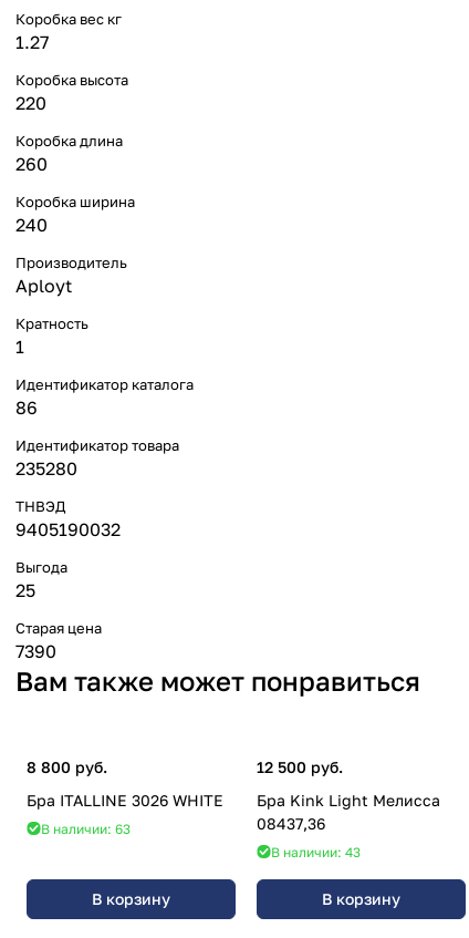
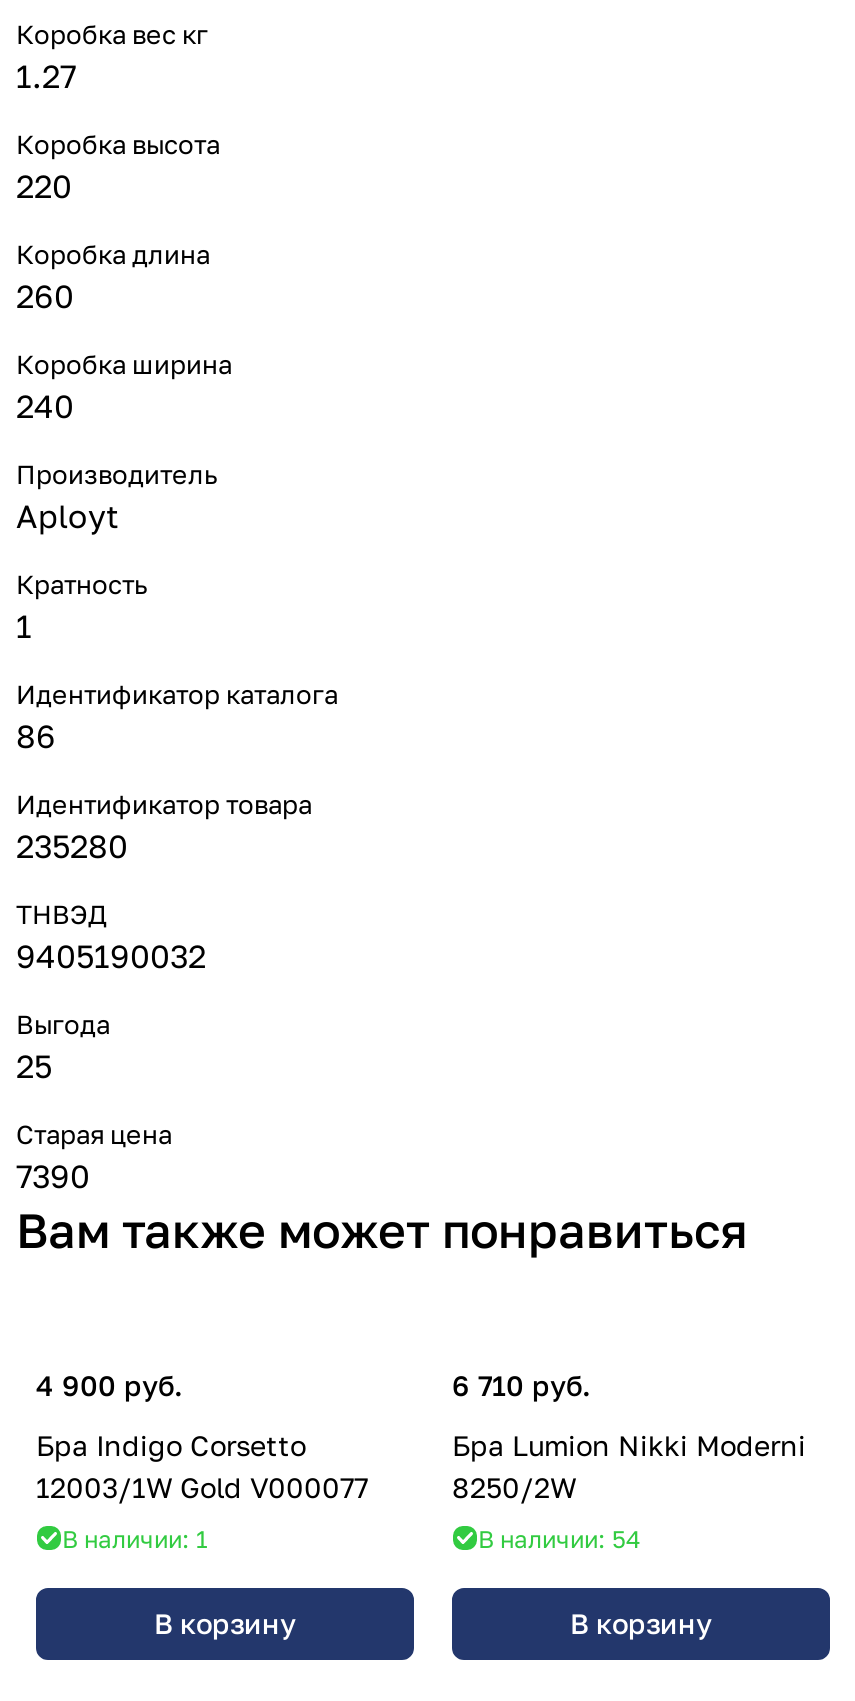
[27,757,107,776] 8 800 руб. -> [36,1368,182,1402] 4 900 руб.
[257,757,343,776] 12 500 руб. -> [452,1368,590,1402] 6 710 руб.
[27,790,223,809] Бра ITALLINE 3026 WHITE -> [36,1428,368,1504] Бра Indigo Corsetto | 12003/1W Gold V000077
[257,790,440,833] Бра Kink Light Мелисса | 08437,36 -> [452,1428,806,1504] Бра Lumion Nikki Moderni | 8250/2W
[41,820,131,837] В наличии: 63 -> [62,1524,208,1554] В наличии: 1
[271,844,361,860] В наличии: 43 -> [478,1524,640,1554] В наличии: 54

